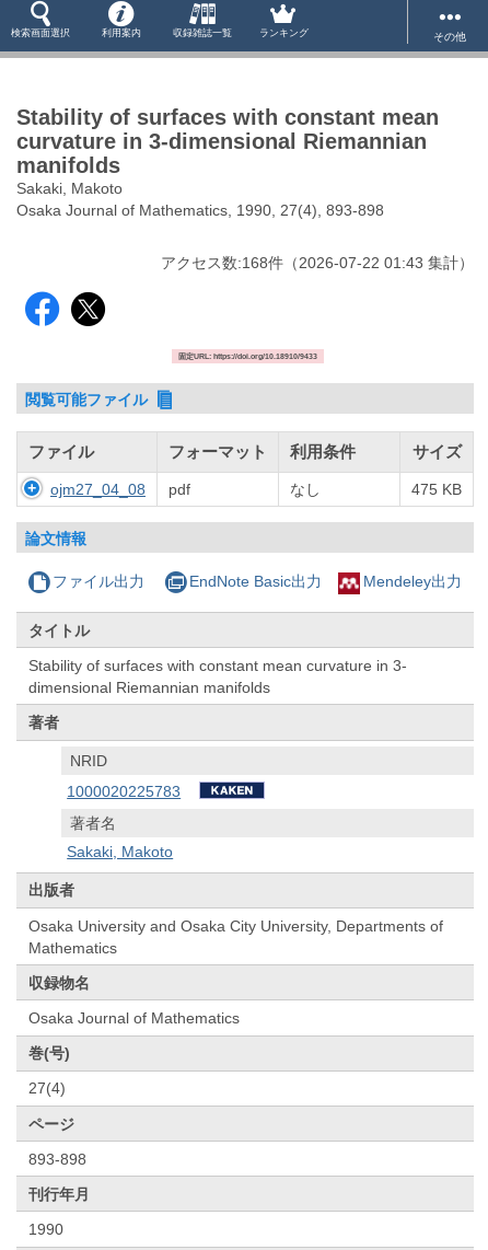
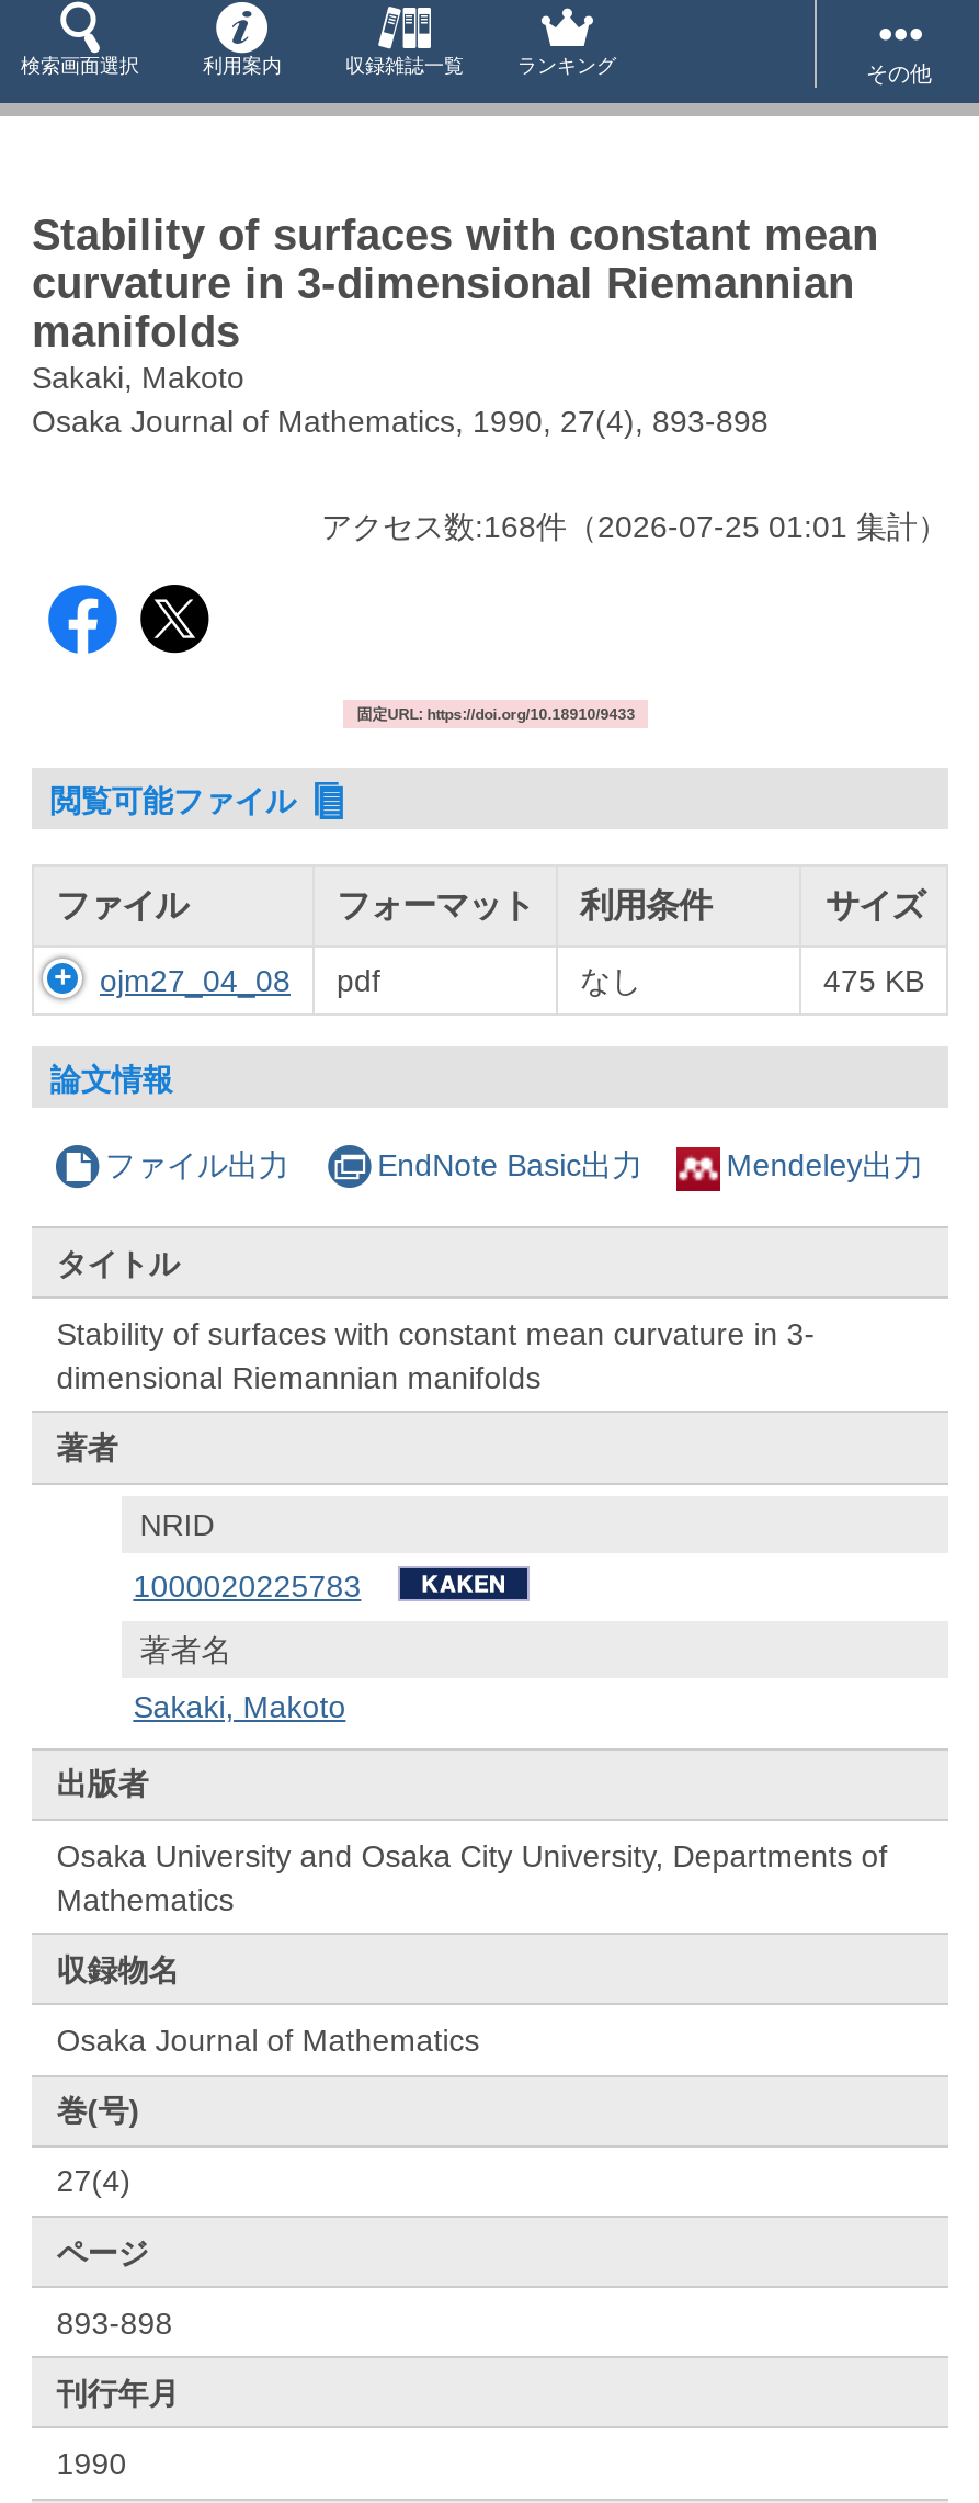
[161,254,474,271] アクセス数:168件（2026-07-22 01:43 集計） -> [321,509,948,544] アクセス数:168件（2026-07-25 01:01 集計）

